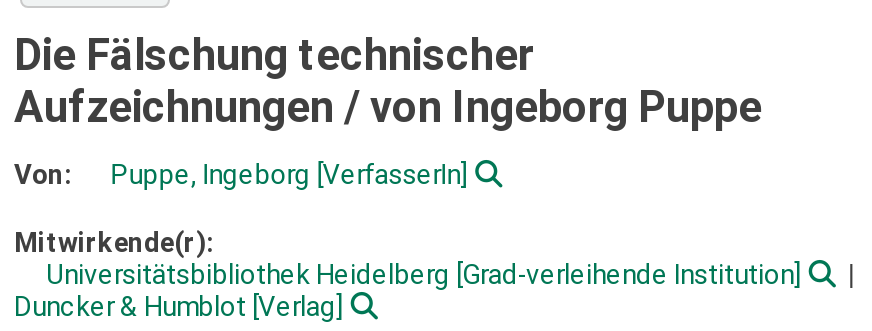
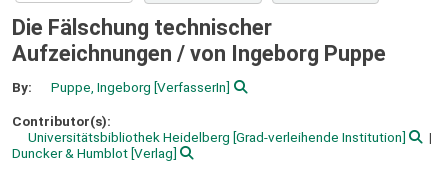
[14,157,72,189] Von: -> [12,79,32,95] By:
[14,225,214,257] Mitwirkende(r): -> [12,112,111,128] Contributor(s):

